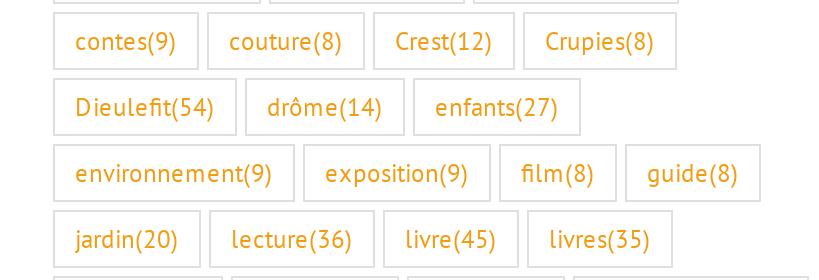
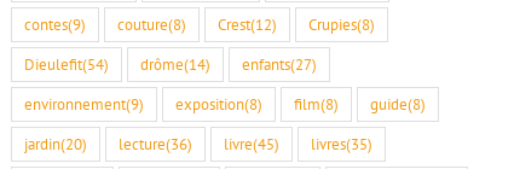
[75,156,739,188] environnement(9) exposition(9) film(8) guide(8) -> [24,94,426,113] environnement(9) exposition(8) film(8) guide(8)

